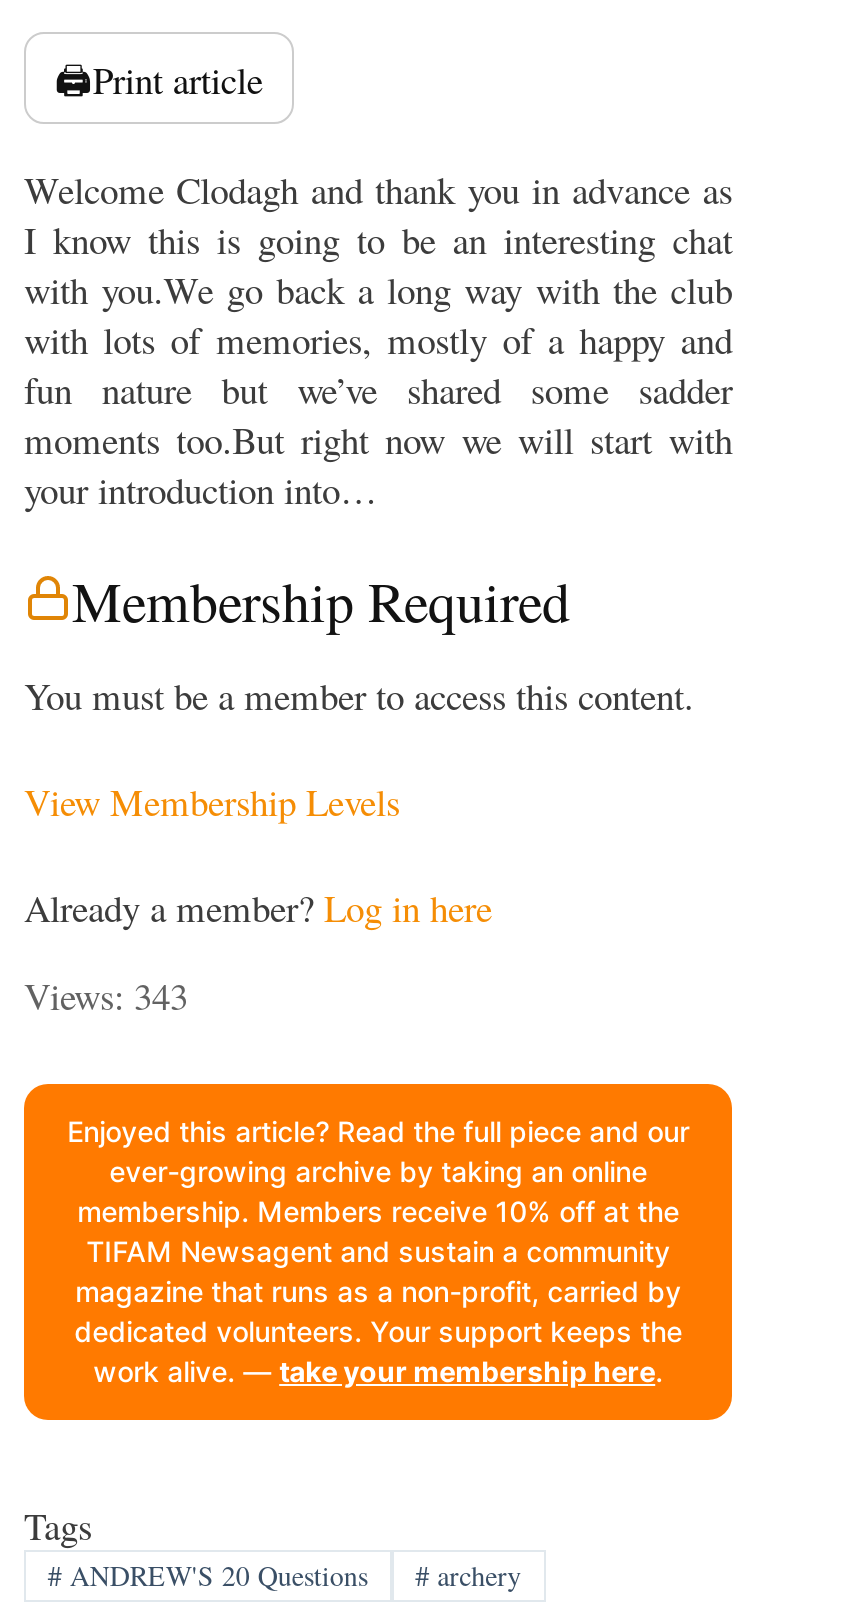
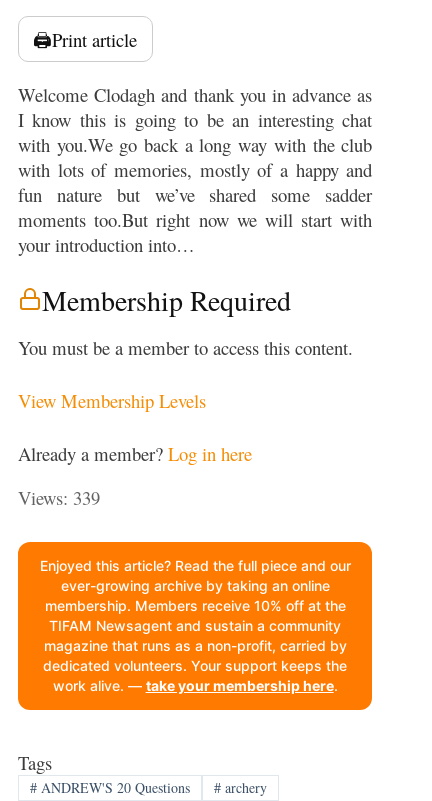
[24,969,188,1019] Views: 343 -> [18,484,100,509] Views: 339

